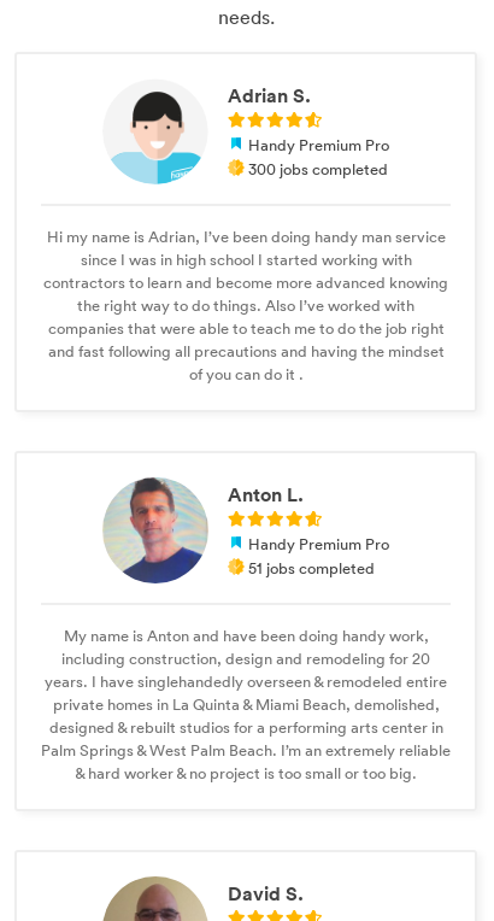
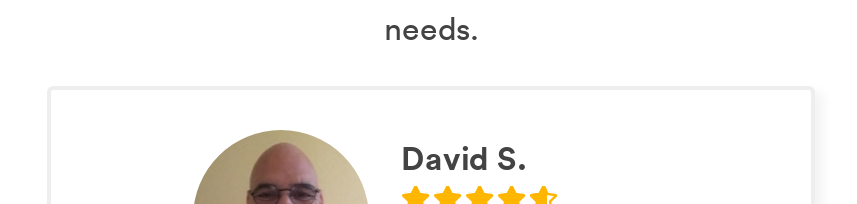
[43,83,448,384] [image] | Adrian S. | Handy Premium Pro | 300 jobs completed | Hi my name is Adrian, I’ve been doing handy man service | since I was in high school I started working with | contractors to learn and become more advanced knowing | the right way to do things. Also I’ve worked with | companies that were able to teach me to do the job right | and fast following all precautions and having the mindset | of you can do it . -> none
[41,476,451,783] [image] | Anton L. | Handy Premium Pro | 51 jobs completed | My name is Anton and have been doing handy work, | including construction, design and remodeling for 20 | years. I have singlehandedly overseen & remodeled entire | private homes in La Quinta & Miami Beach, demolished, | designed & rebuilt studios for a performing arts center in | Palm Springs & West Palm Beach. I’m an extremely reliable | & hard worker & no project is too small or too big. -> none

